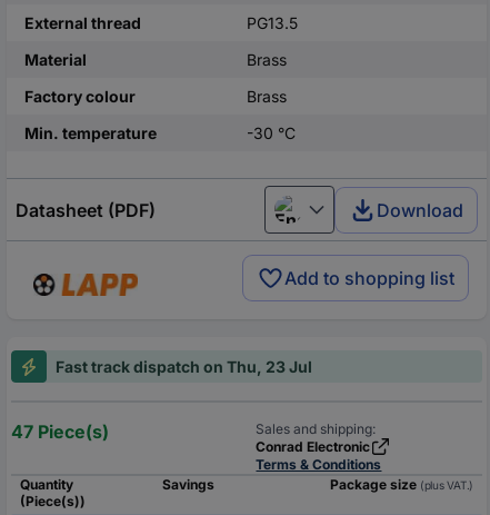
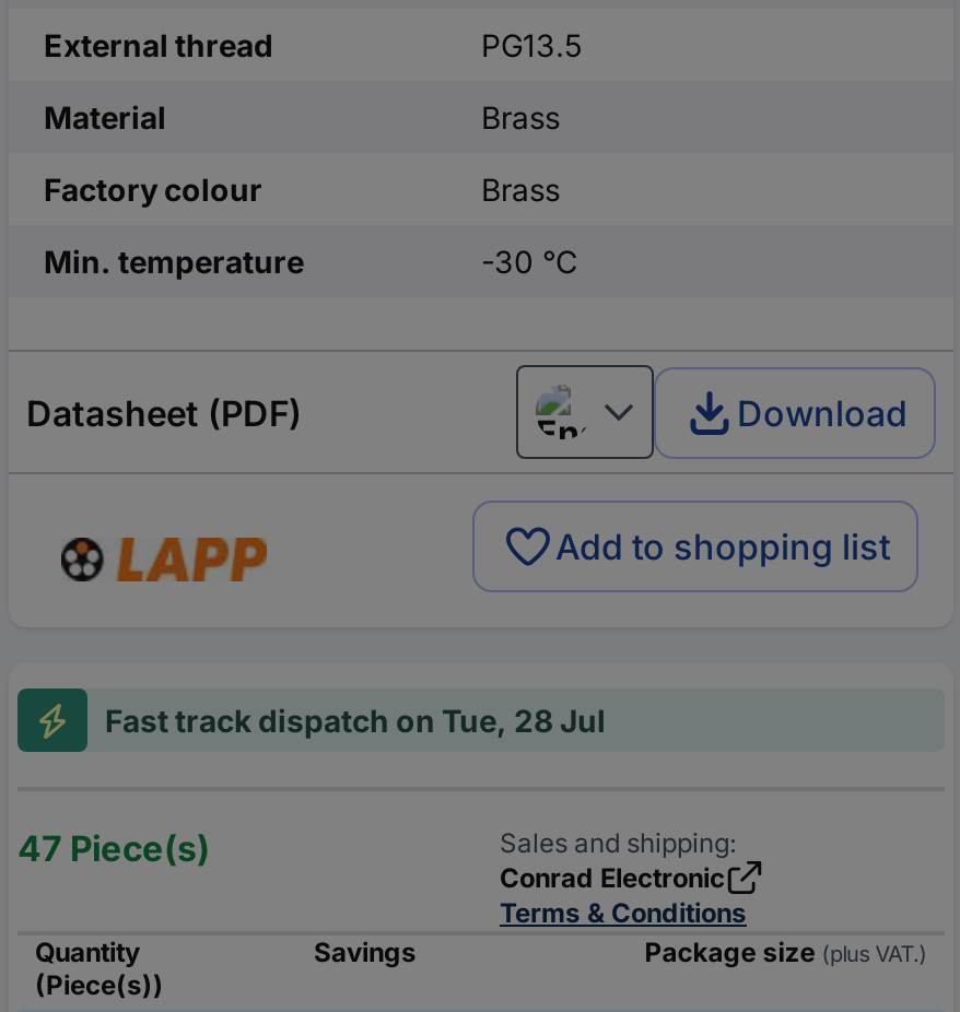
[56,357,312,376] Fast track dispatch on Thu, 23 Jul -> [105,702,606,739] Fast track dispatch on Tue, 28 Jul

